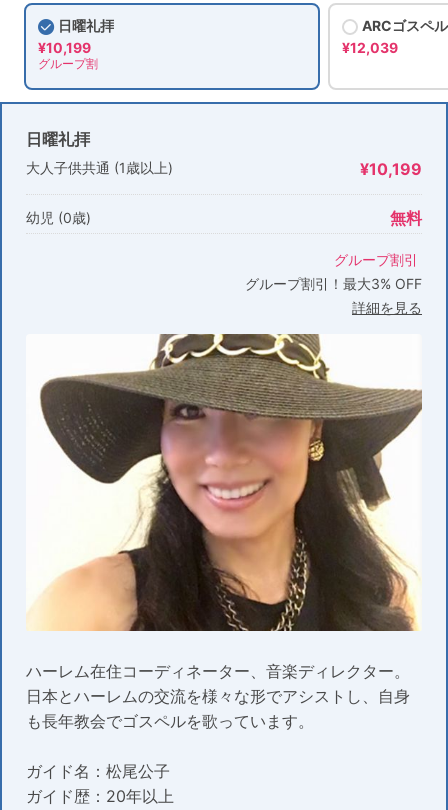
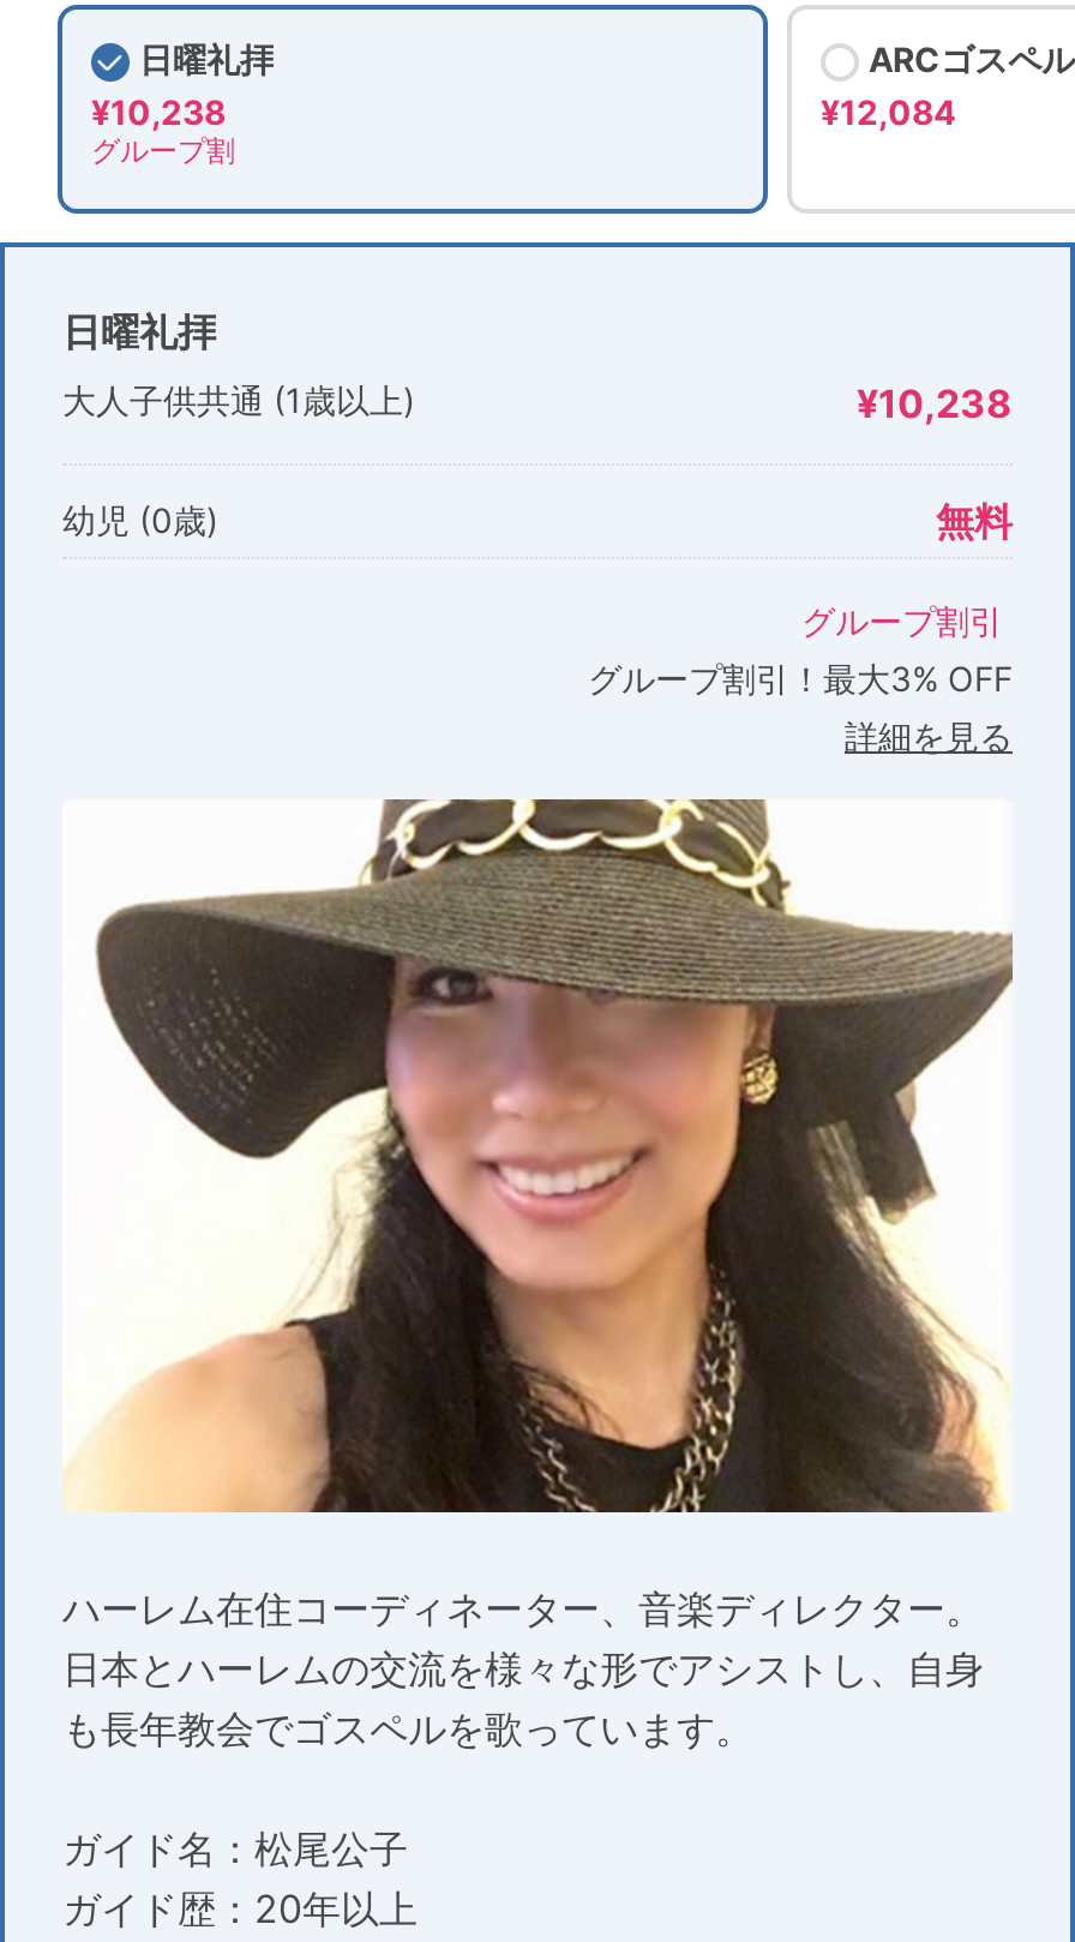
[38,39,91,56] ¥10,199 -> [91,92,226,133] ¥10,238
[342,39,398,56] ¥12,039 -> [821,92,955,133] ¥12,084
[360,159,422,179] ¥10,199 -> [857,380,1013,428] ¥10,238

